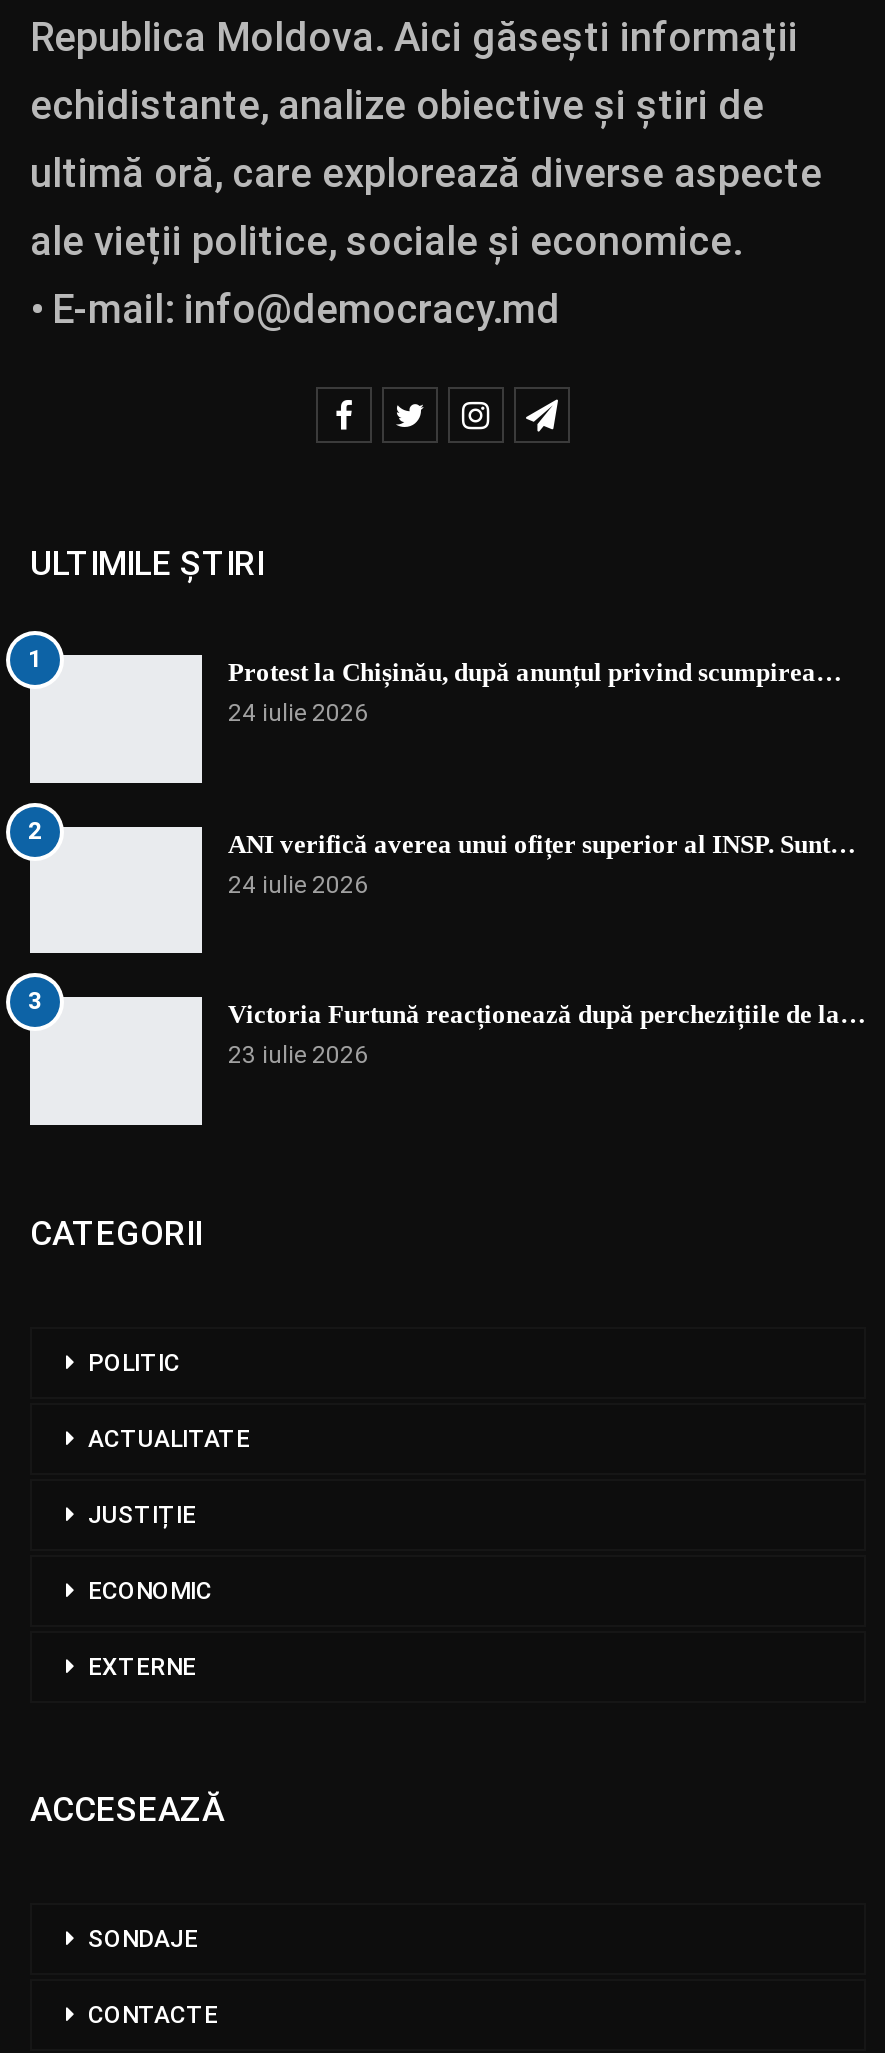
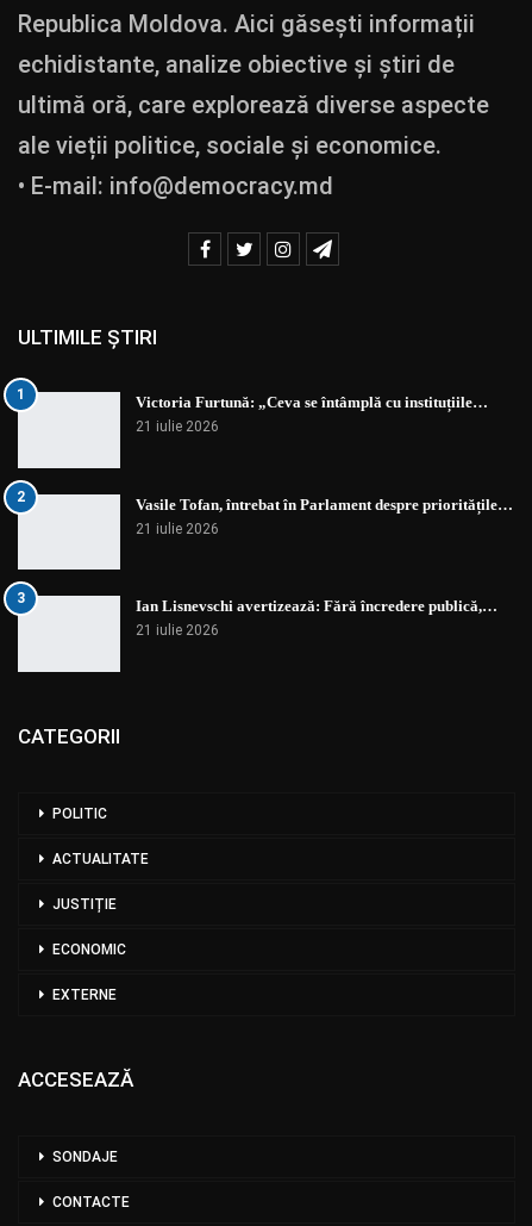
[228,657,842,727] Protest la Chișinău, după anunțul privind scumpirea… | 24 iulie 2026 -> [136,393,488,435] Victoria Furtună: „Ceva se întâmplă cu instituțiile… | 21 iulie 2026
[228,829,856,899] ANI verifică averea unui ofițer superior al INSP. Sunt… | 24 iulie 2026 -> [136,495,513,537] Vasile Tofan, întrebat în Parlament despre prioritățile… | 21 iulie 2026
[228,1000,866,1070] Victoria Furtună reacționează după perchezițiile de la… | 23 iulie 2026 -> [136,597,497,639] Ian Lisnevschi avertizează: Fără încredere publică,… | 21 iulie 2026

